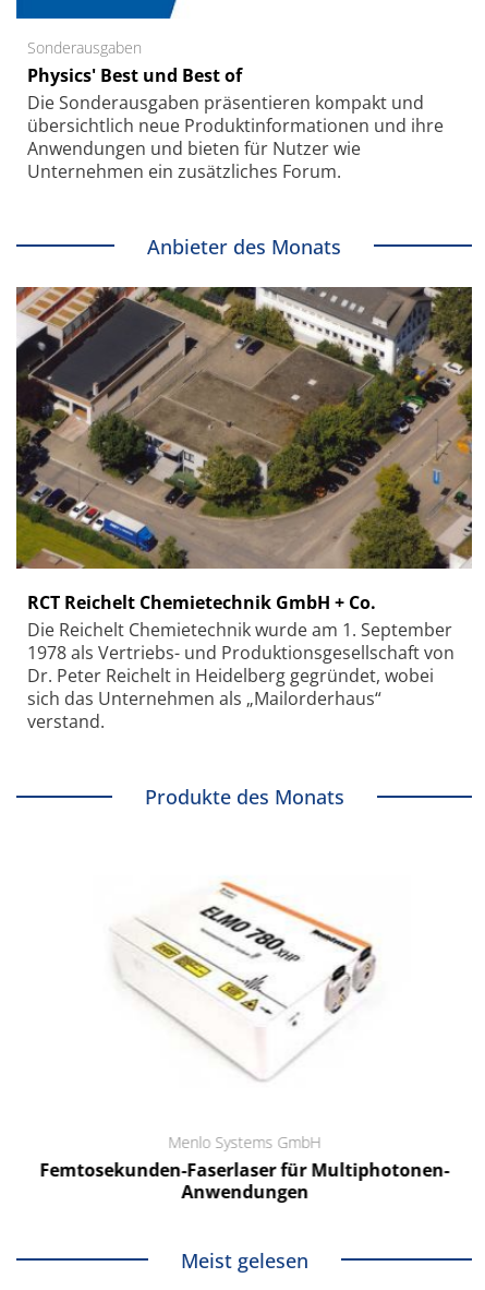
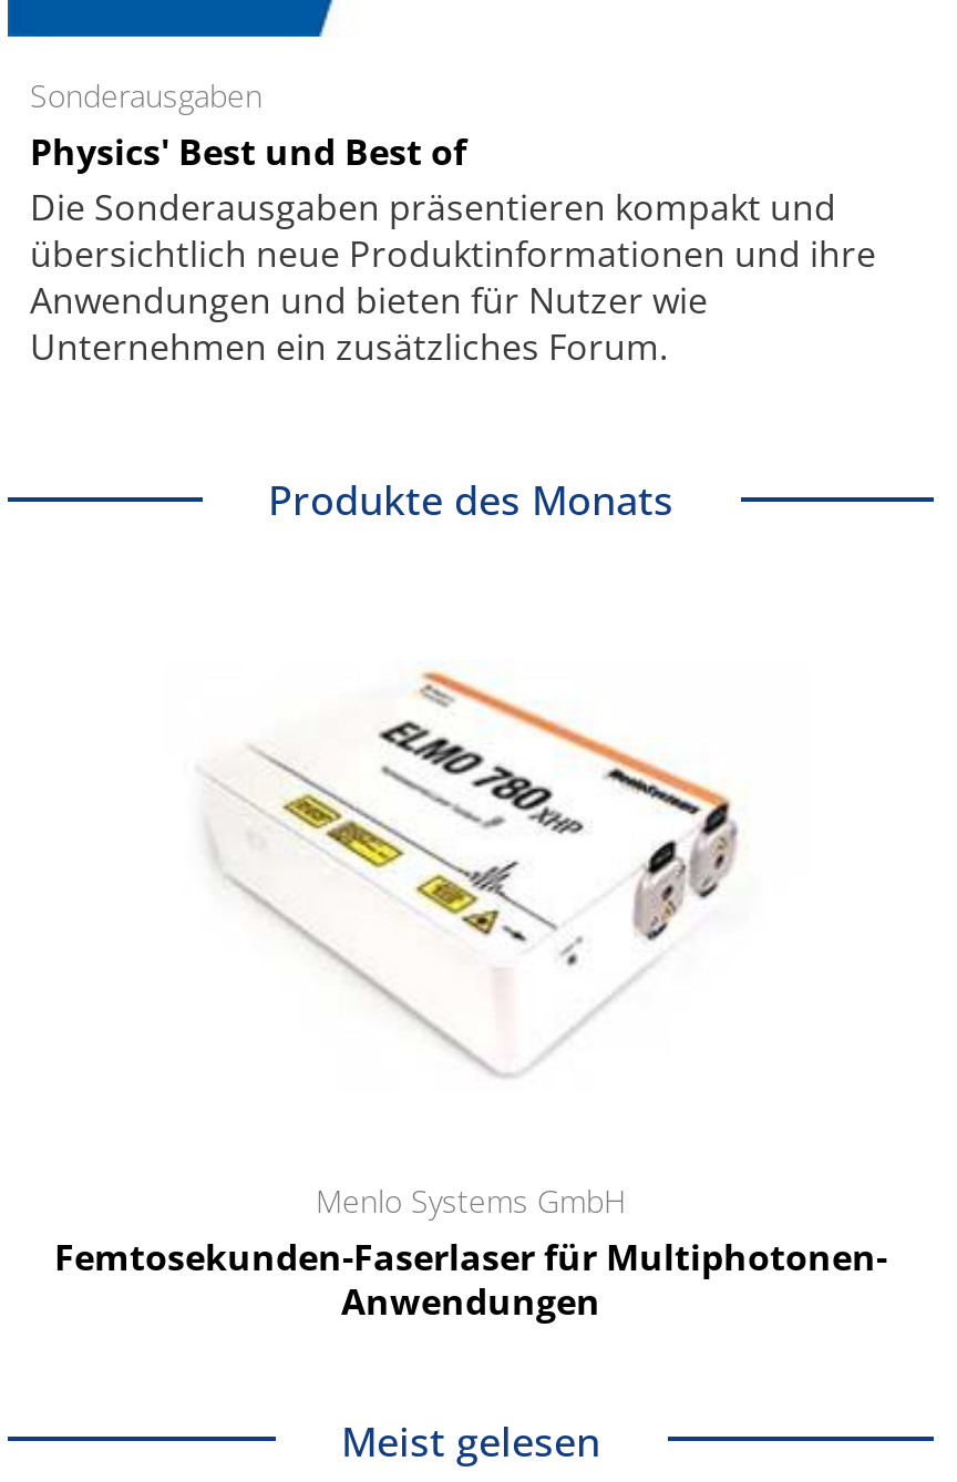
[147,233,341,260] Anbieter des Monats -> none
[15,286,473,734] [image] | RCT Reichelt Chemietechnik GmbH + Co. | Die Reichelt Chemietechnik wurde am 1. September | 1978 als Vertriebs- und Produktionsgesellschaft von | Dr. Peter Reichelt in Heidelberg gegründet, wobei | sich das Unternehmen als „Mailorderhaus“ | verstand. -> none

